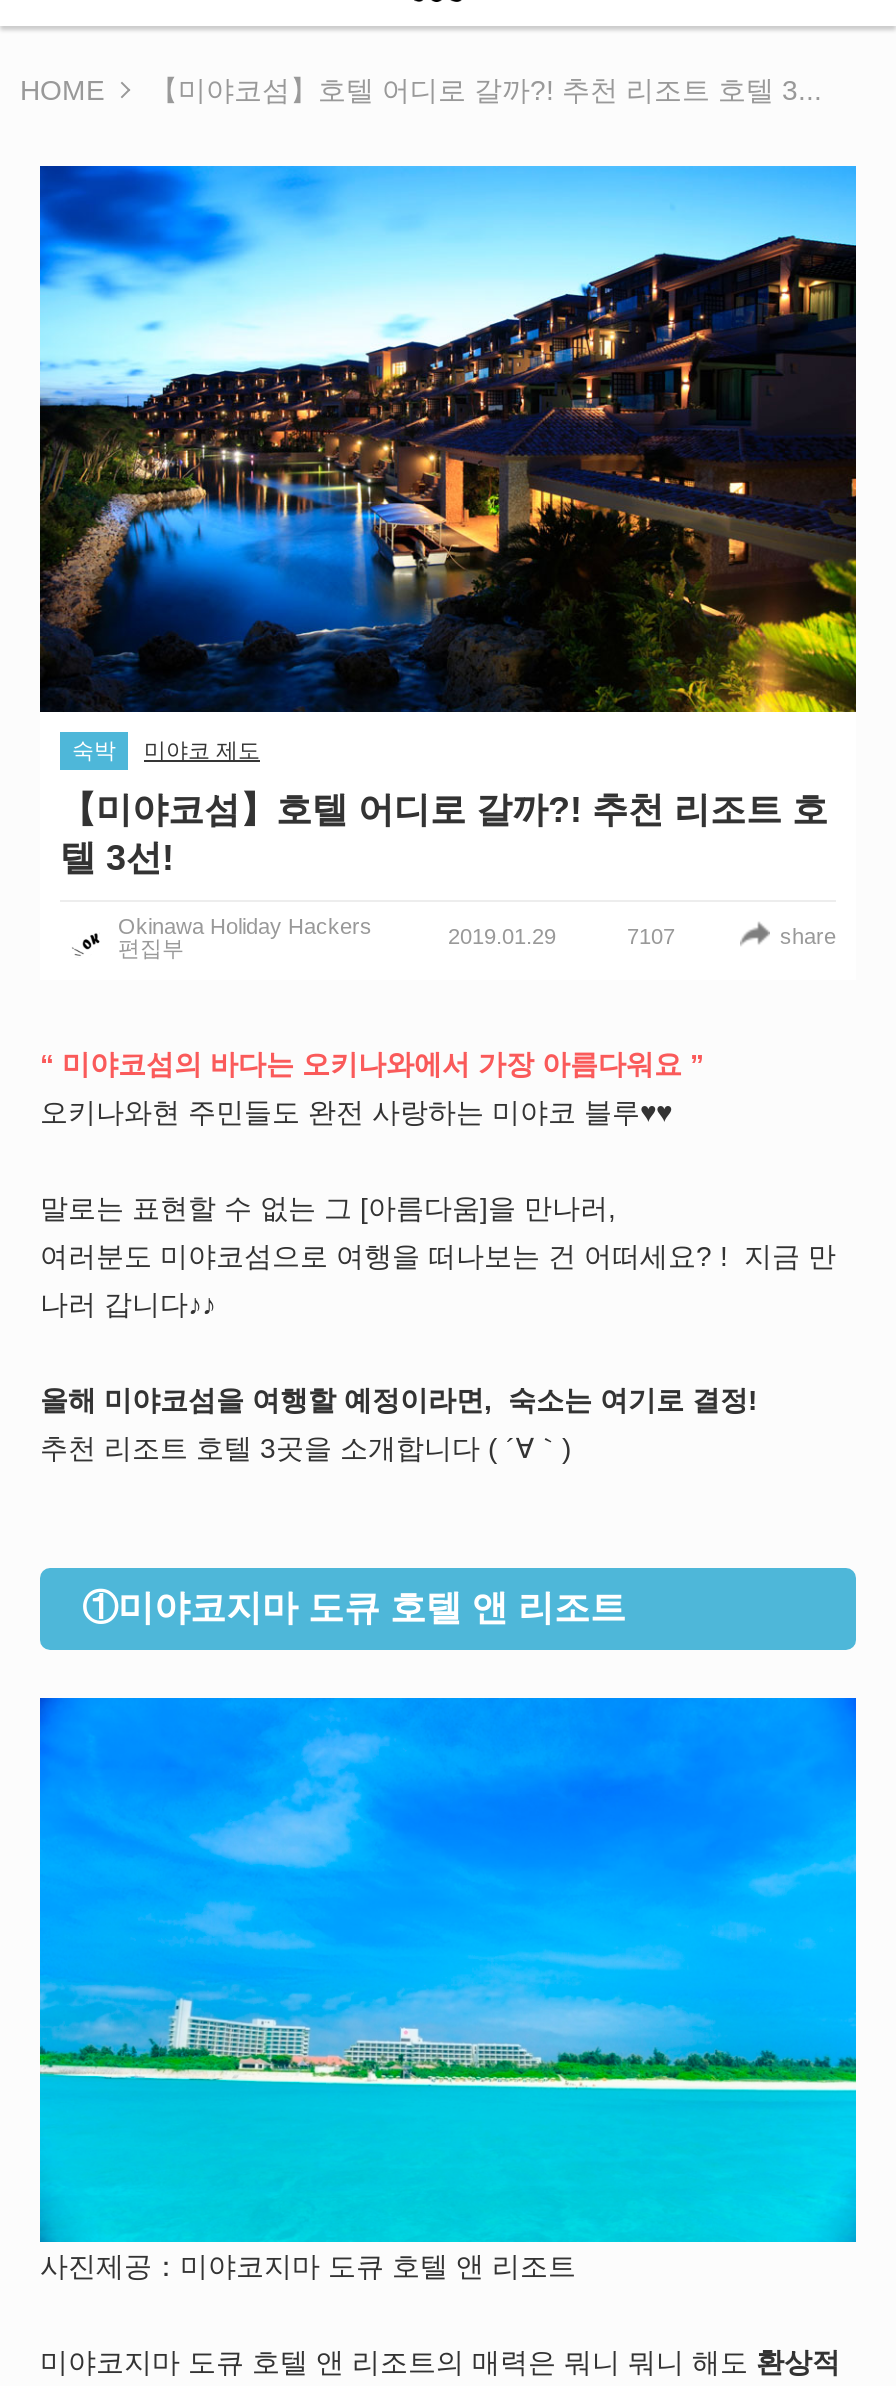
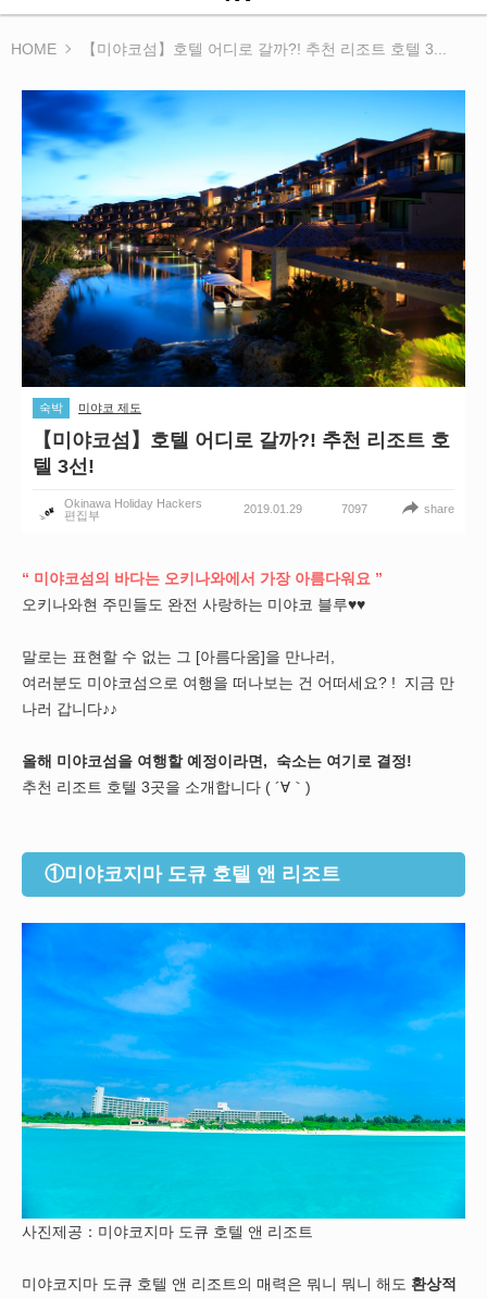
[627,924,675,948] 7107 -> [341,502,367,515] 7097

